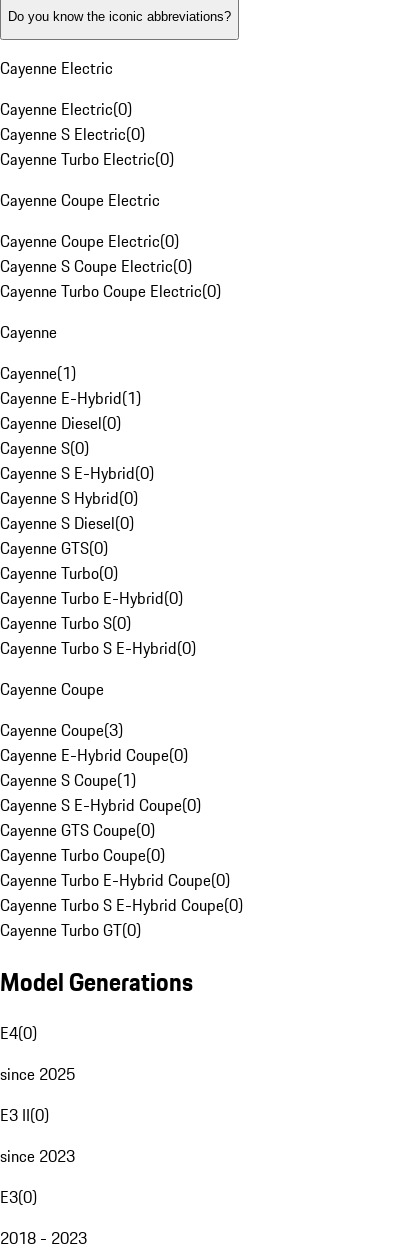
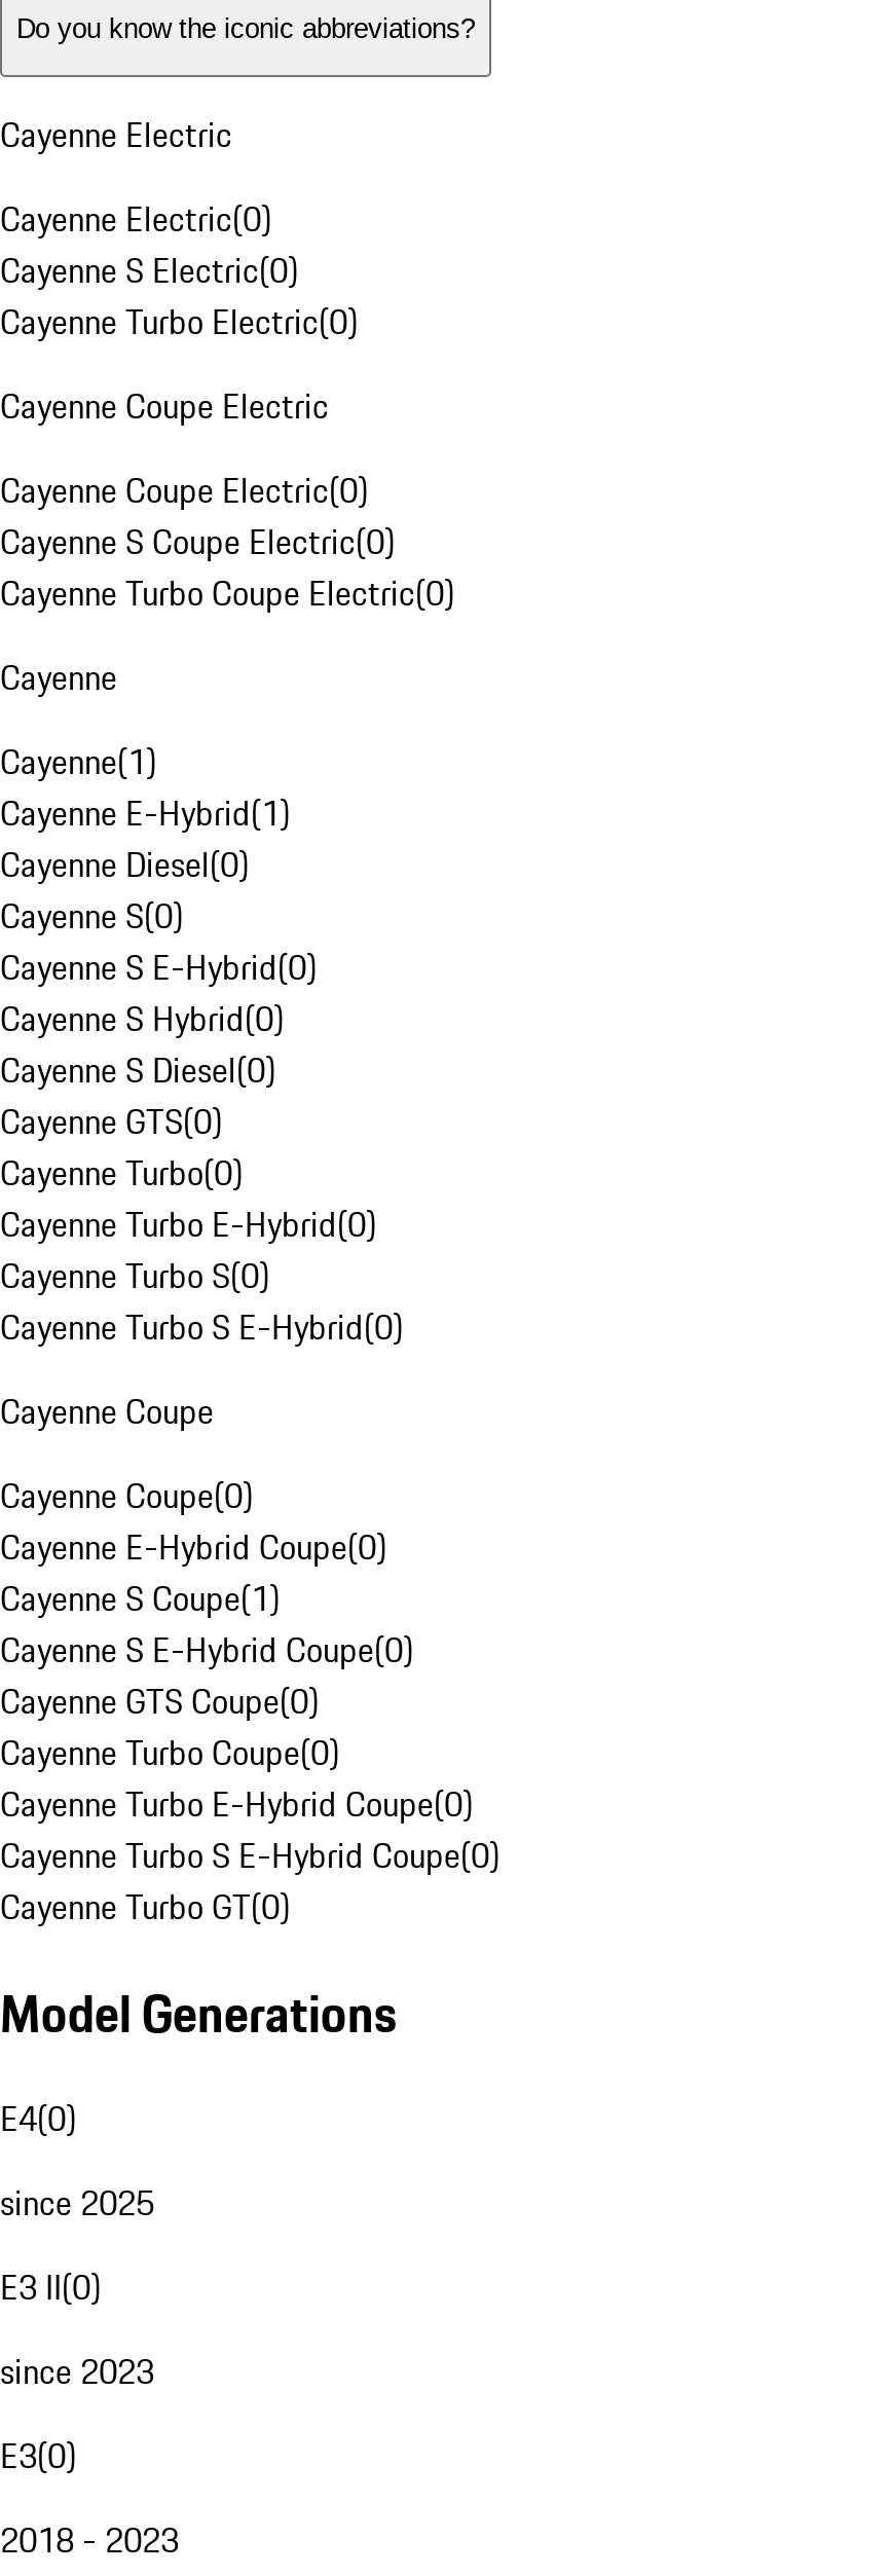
[0,718,123,742] Cayenne Coupe(3) -> [0,1471,253,1521] Cayenne Coupe(0)

